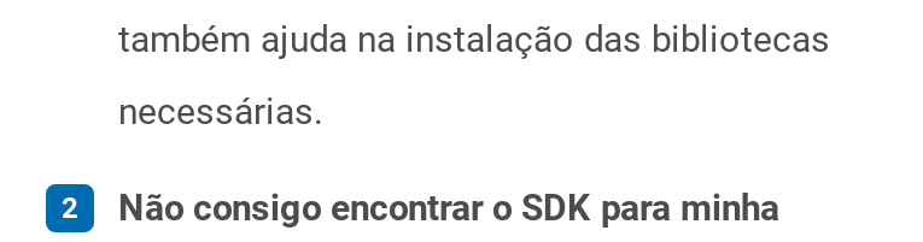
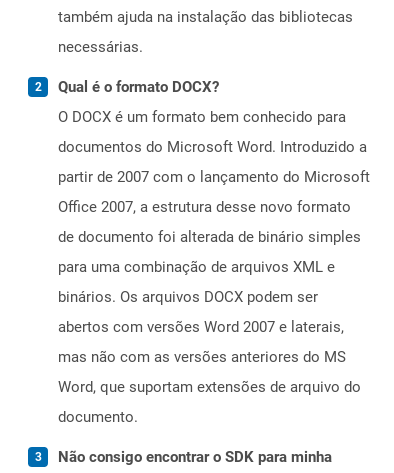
none -> [58,78,370,426] Qual é o formato DOCX? | O DOCX é um formato bem conhecido para | documentos do Microsoft Word. Introduzido a | partir de 2007 com o lançamento do Microsoft | Office 2007, a estrutura desse novo formato | de documento foi alterada de binário simples | para uma combinação de arquivos XML e | binários. Os arquivos DOCX podem ser | abertos com versões Word 2007 e laterais, | mas não com as versões anteriores do MS | Word, que suportam extensões de arquivo do | documento.

